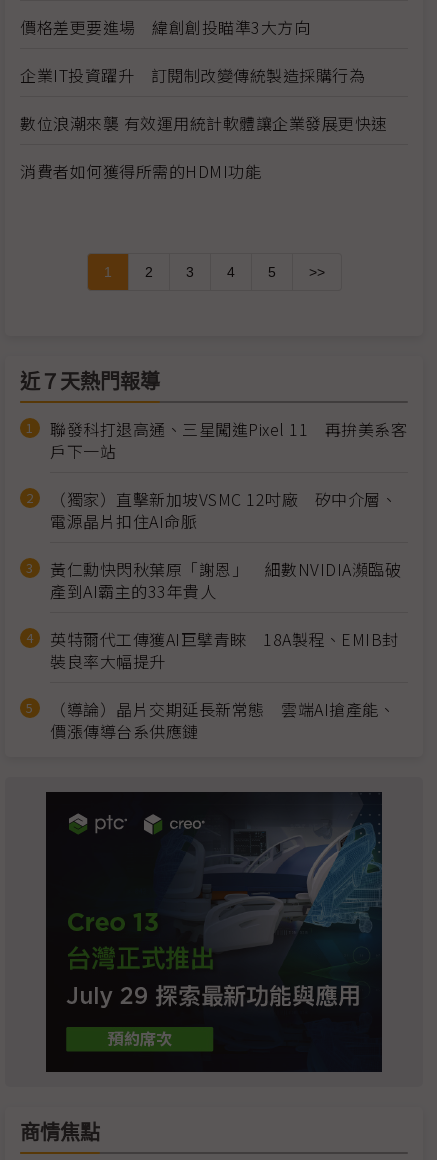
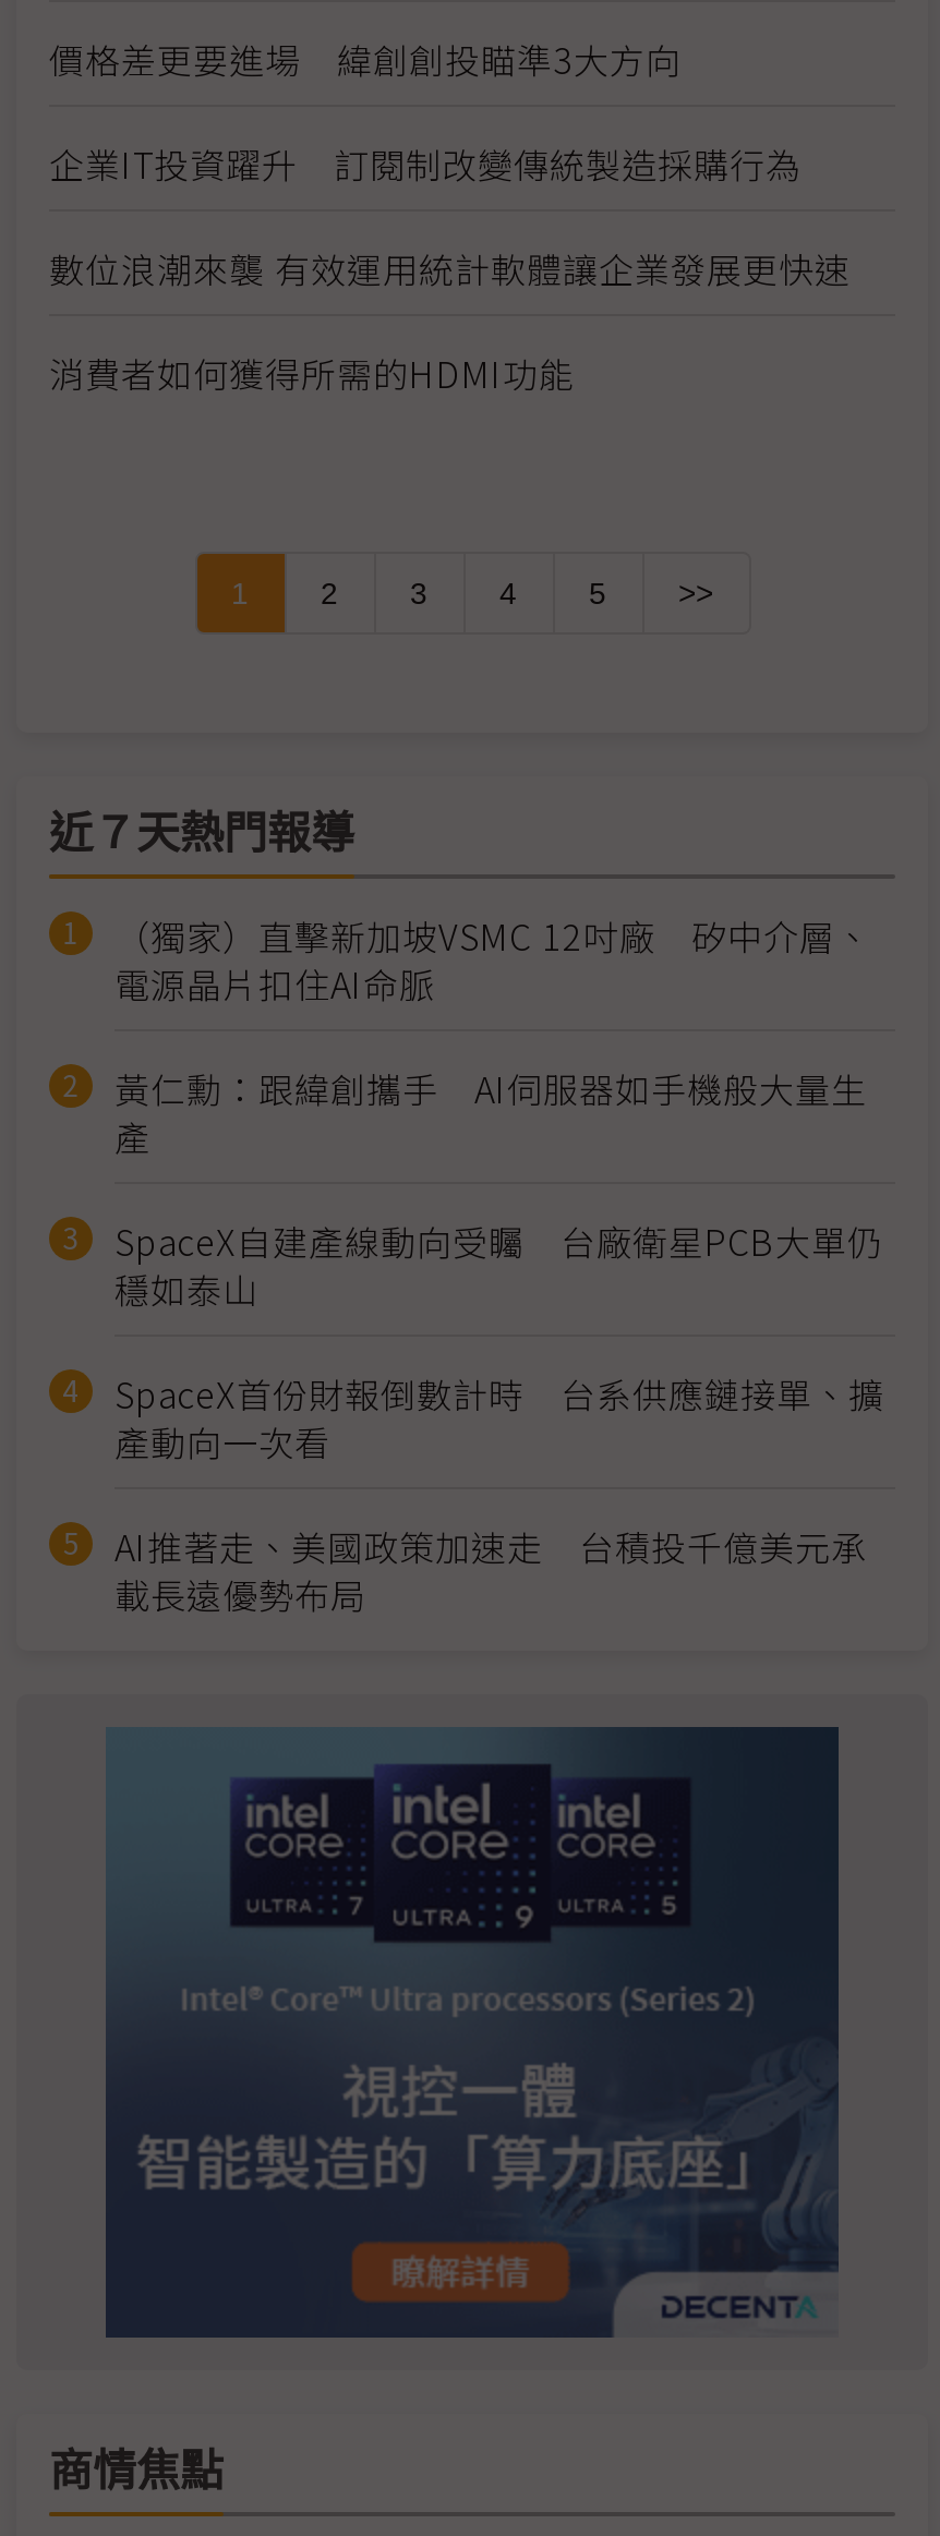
[50,417,407,463] 聯發科打退高通、三星闖進Pixel 11 再拚美系客 | 戶下一站 -> none
moved [50,487,397,533] -> [115,910,871,1010]: （獨家）直擊新加坡VSMC 12吋廠 矽中介層、 | 電源晶片扣住AI命脈
[50,557,401,743] 黃仁勳快閃秋葉原「謝恩」 細數NVIDIA瀕臨破 | 產到AI霸主的33年貴人 | 英特爾代工傳獲AI巨擘青睞 18A製程、EMIB封 | 裝良率大幅提升 | （導論）晶片交期延長新常態 雲端AI搶產能、 | 價漲傳導台系供應鏈 -> [115,1062,884,1621] 黃仁勳：跟緯創攜手 AI伺服器如手機般大量生 | 產 | SpaceX自建產線動向受矚 台廠衛星PCB大單仍 | 穩如泰山 | SpaceX首份財報倒數計時 台系供應鏈接單、擴 | 產動向一次看 | AI推著走、美國政策加速走 台積投千億美元承 | 載長遠優勢布局
[45,799,383,1073] [image] -> [104,1725,841,2340] [image]

